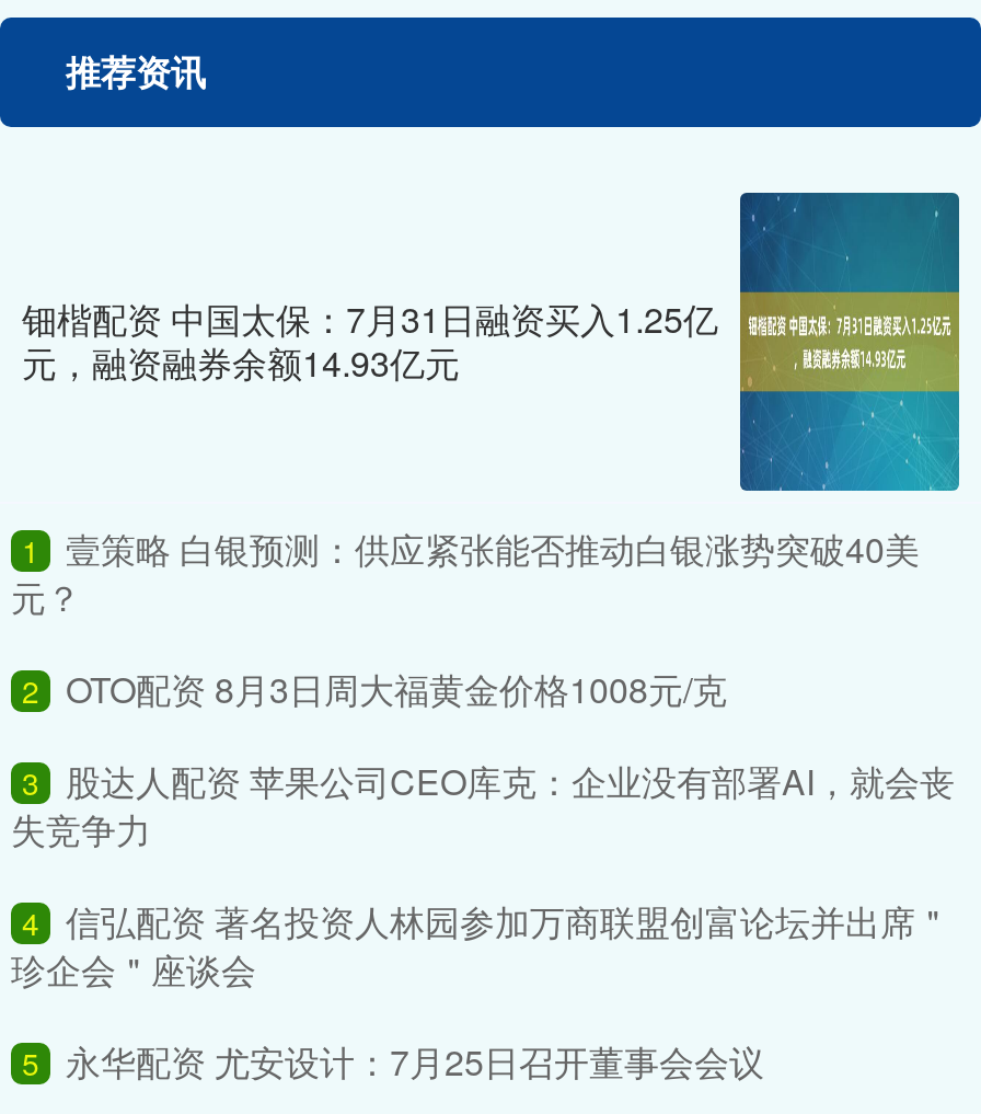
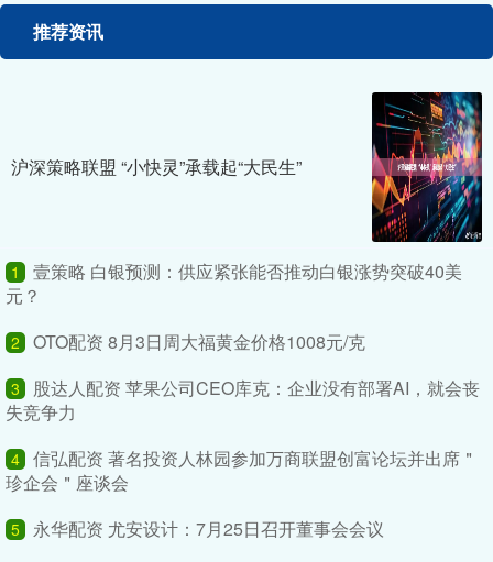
[738,191,961,493] [image] -> [371,91,483,243] [image]
[22,294,718,388] 钿楷配资 中国太保：7月31日融资买入1.25亿 | 元，融资融券余额14.93亿元 -> [11,154,302,180] 沪深策略联盟 “小快灵”承载起“大民生”

